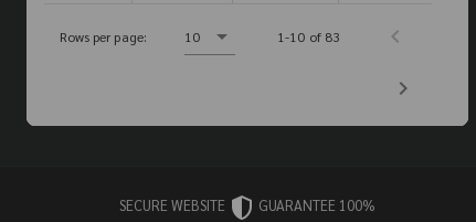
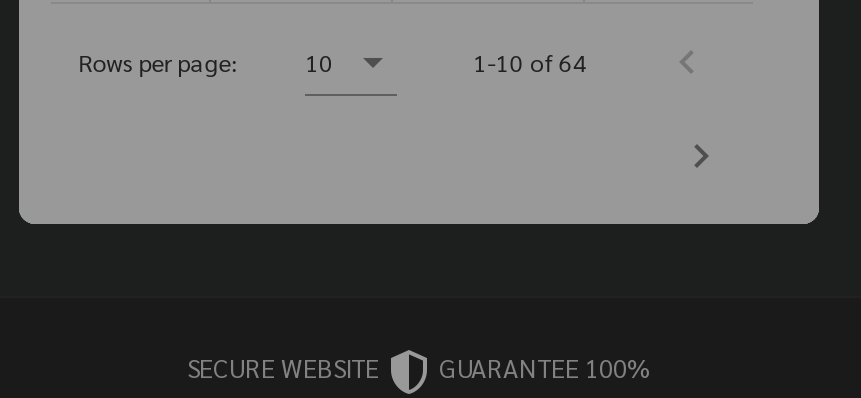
[277,27,340,45] 1-10 of 83 -> [473,46,587,78] 1-10 of 64

